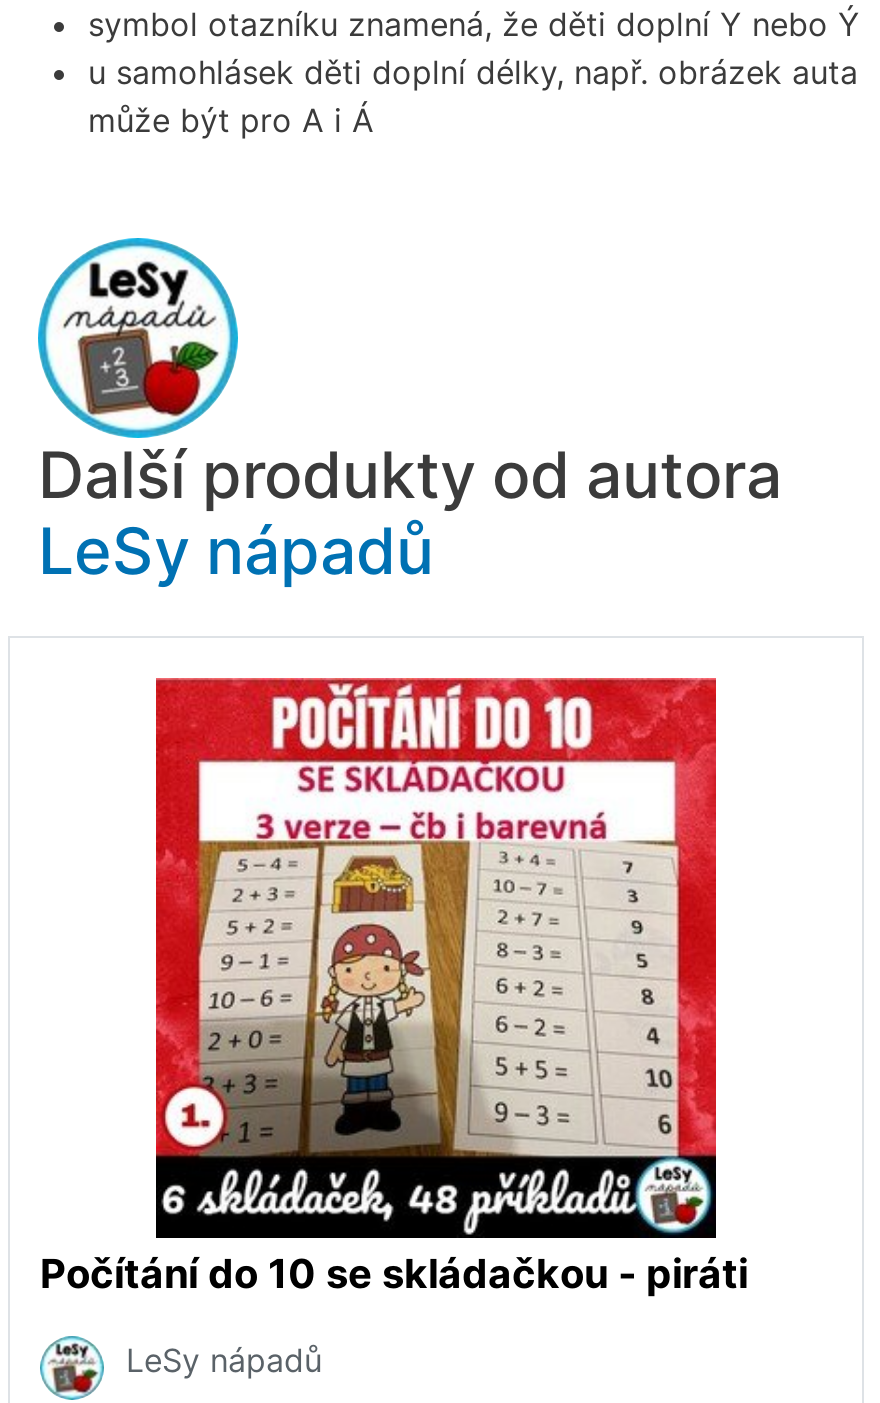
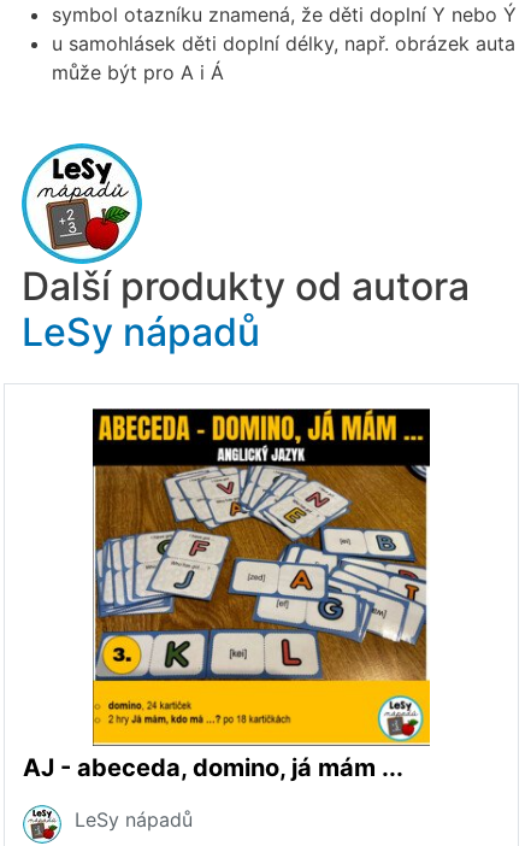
[40,676,748,1299] [image] | Počítání do 10 se skládačkou - piráti -> [23,407,431,783] [image] | AJ - abeceda, domino, já mám ...

